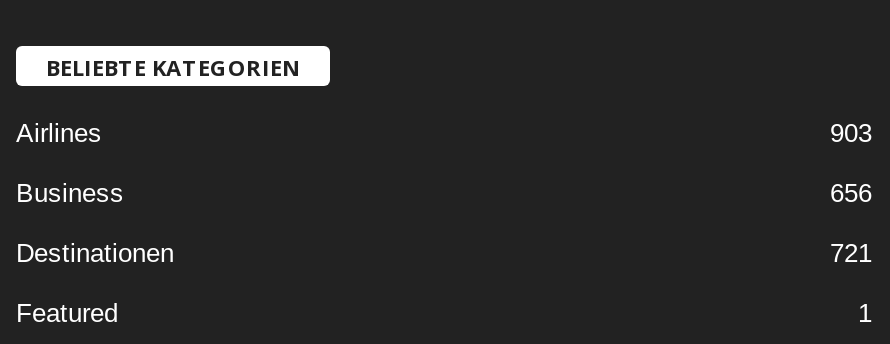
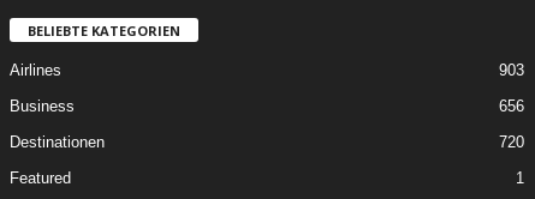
[830,239,872,269] 721 -> [499,133,524,151] 720

